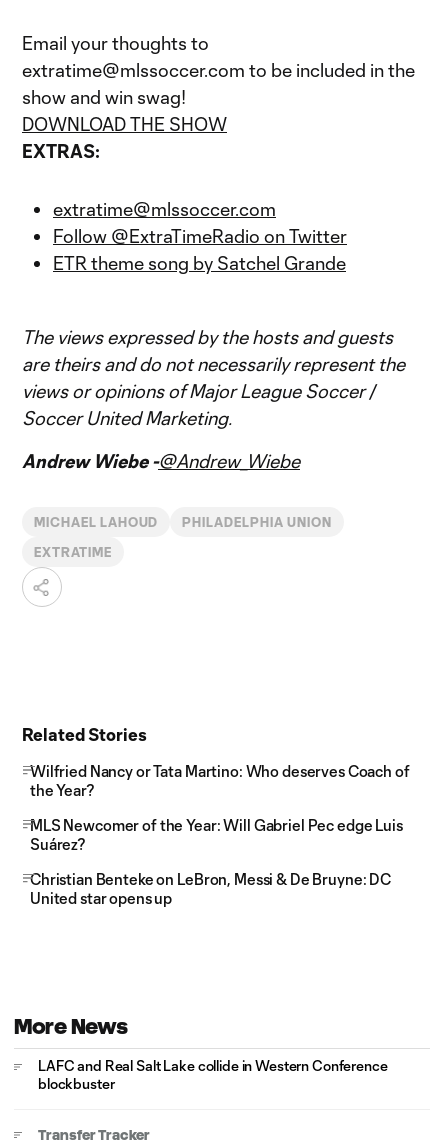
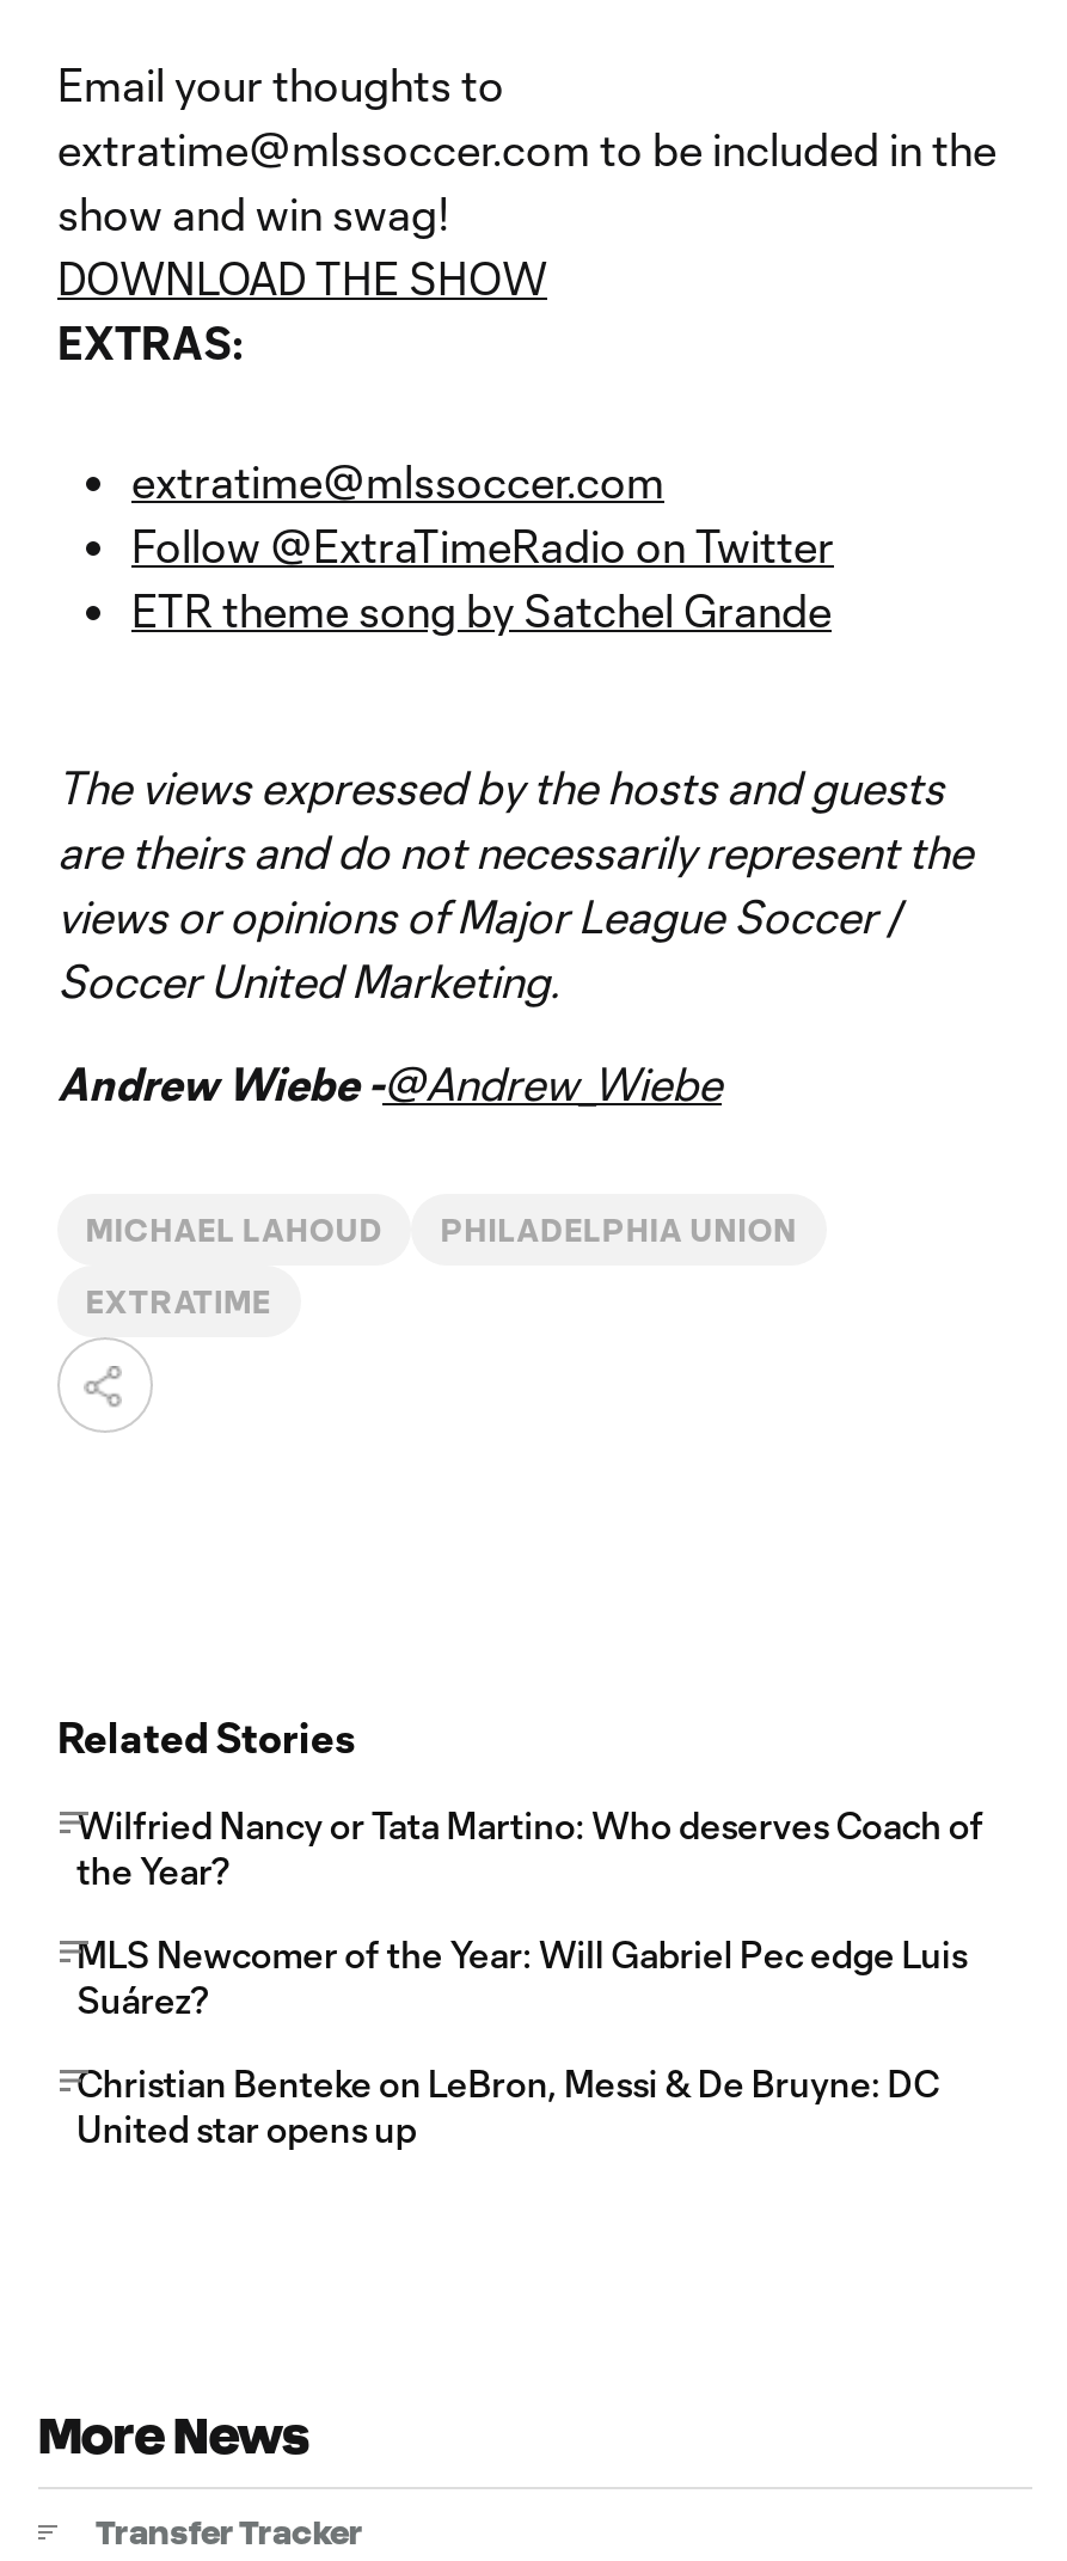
[38,1057,388,1092] LAFC and Real Salt Lake collide in Western Conference | blockbuster -> none

